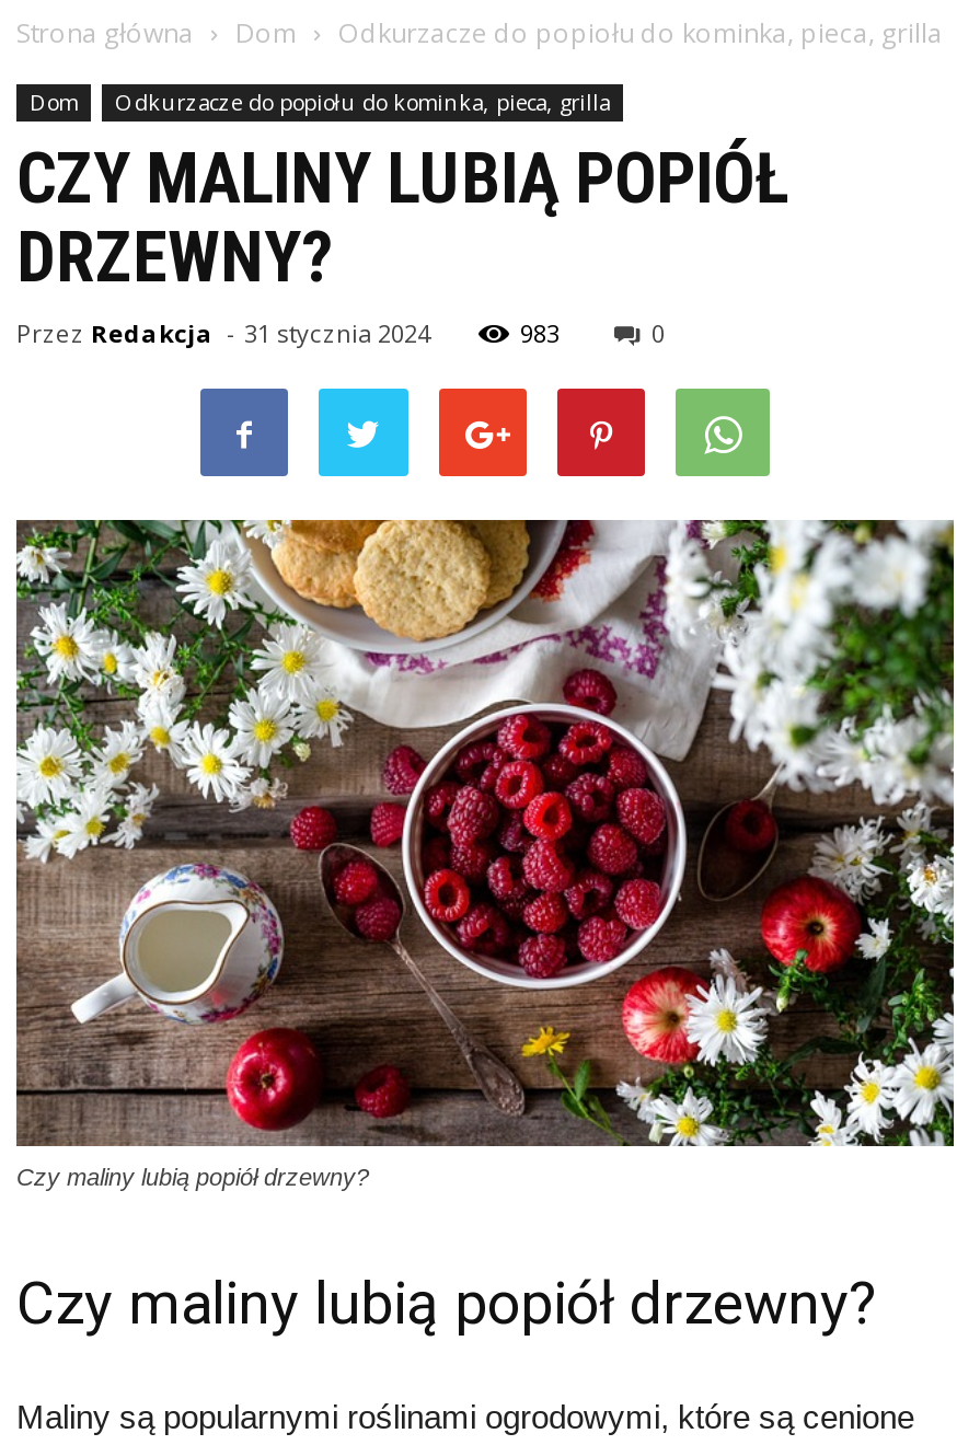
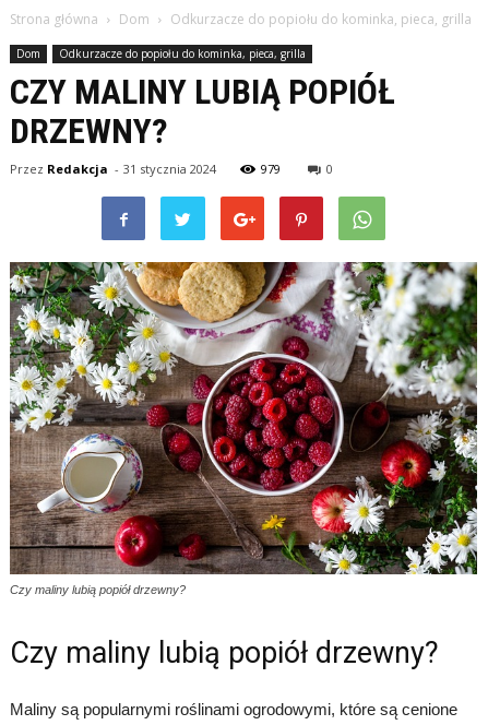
[520,316,560,349] 983 -> [261,161,281,177] 979

